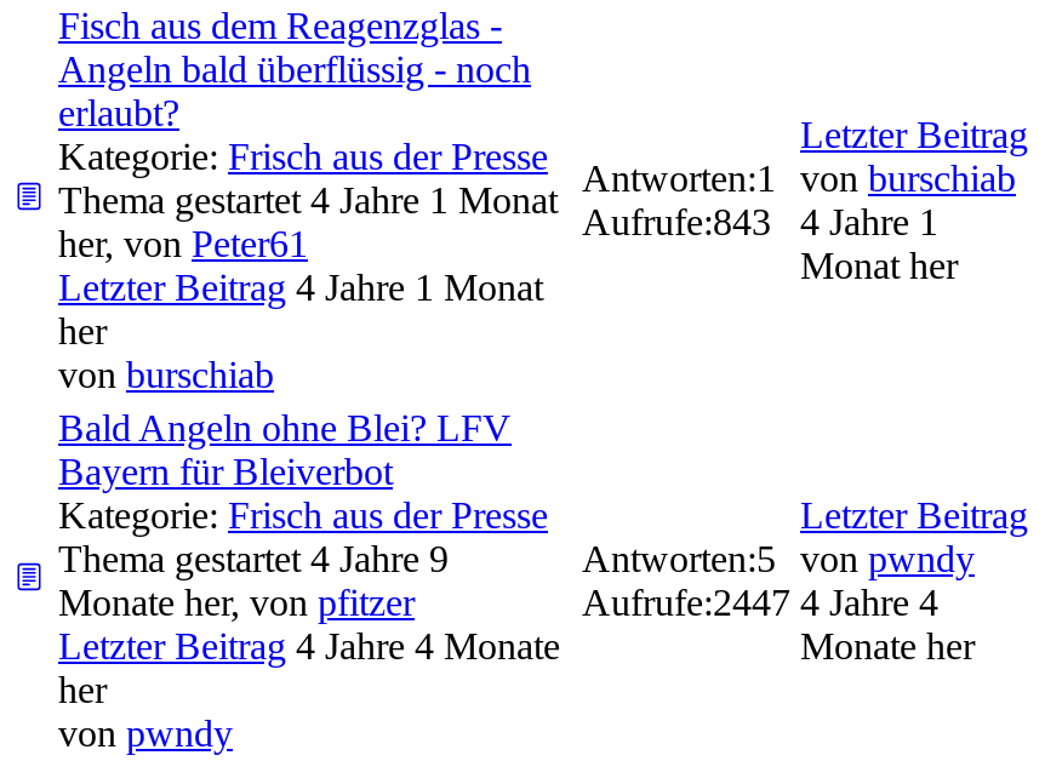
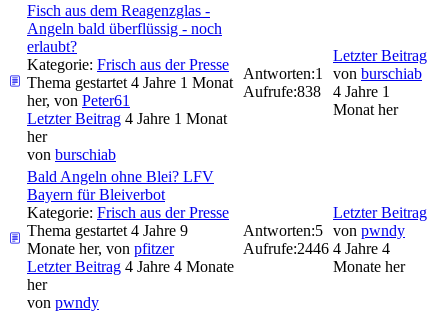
[582,202,938,243] Aufrufe:843 4 Jahre 1 -> [243,83,390,100] Aufrufe:838 4 Jahre 1
[582,582,938,623] Aufrufe:2447 4 Jahre 4 -> [243,240,390,257] Aufrufe:2446 4 Jahre 4

